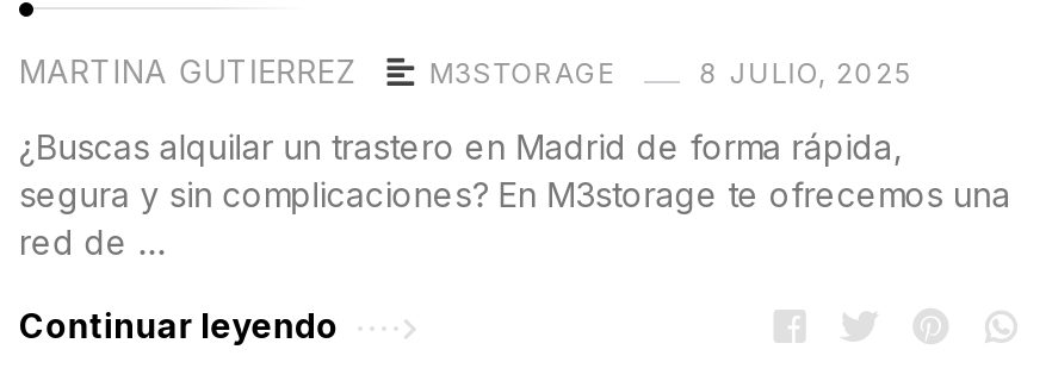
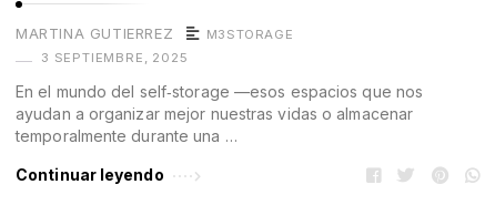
[699,56,913,90] 8 JULIO, 2025 -> [41,49,188,65] 3 SEPTIEMBRE, 2025
[19,125,1011,261] ¿Buscas alquilar un trastero en Madrid de forma rápida, | segura y sin complicaciones? En M3storage te ofrecemos una | red de … -> [16,82,423,145] En el mundo del self‑storage —esos espacios que nos | ayudan a organizar mejor nuestras vidas o almacenar | temporalmente durante una …

